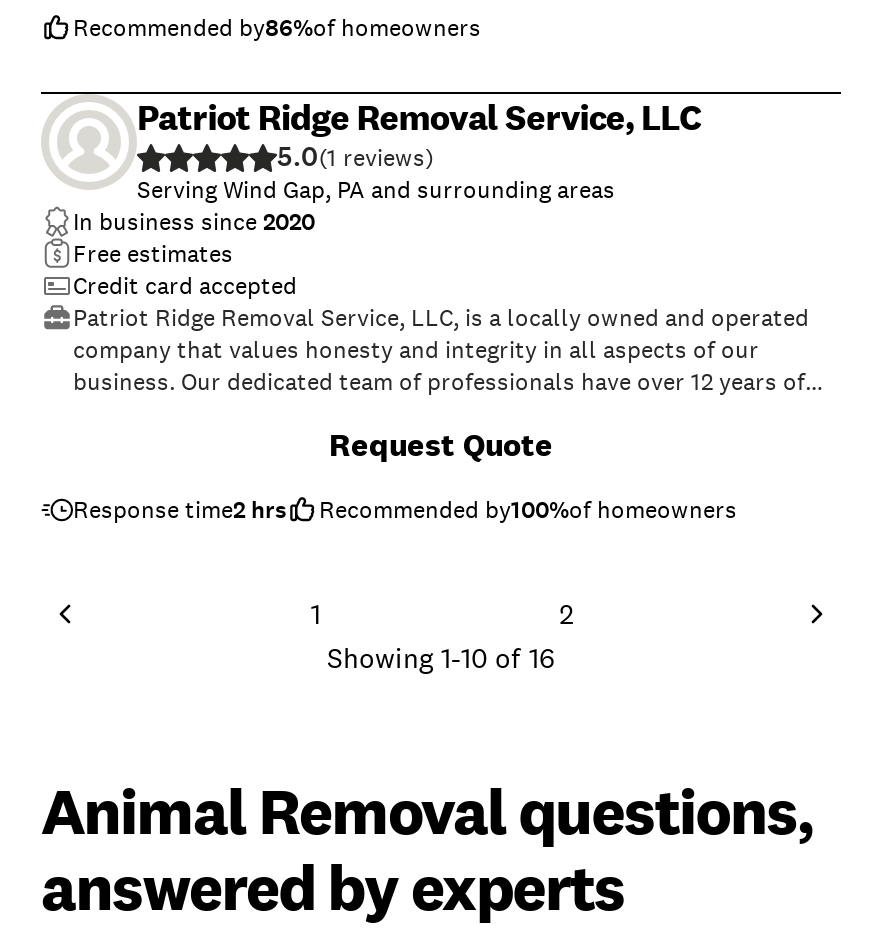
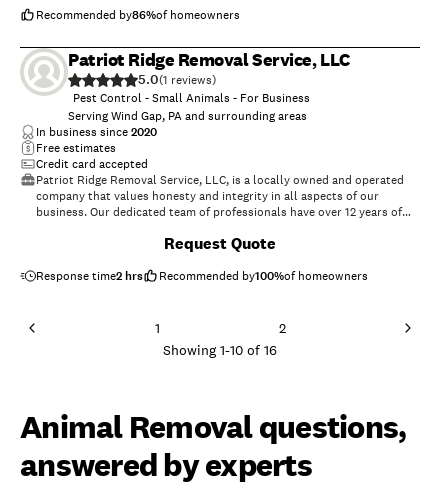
none -> [73,90,310,106] Pest Control - Small Animals - For Business

